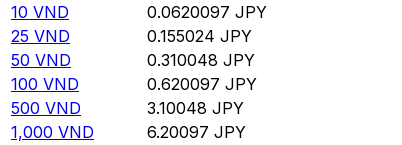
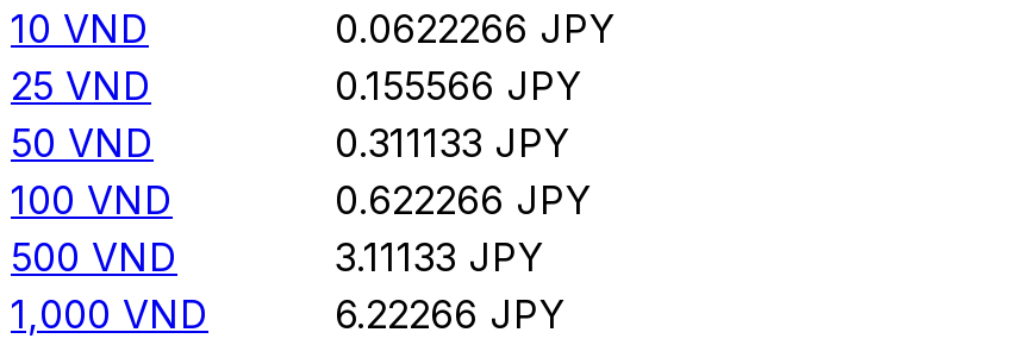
[147,2,267,22] 0.0620097 JPY -> [335,4,616,52] 0.0622266 JPY
[147,26,252,46] 0.155024 JPY -> [335,61,582,109] 0.155566 JPY
[147,50,255,70] 0.310048 JPY -> [335,118,570,166] 0.311133 JPY
[147,74,257,94] 0.620097 JPY -> [335,176,592,223] 0.622266 JPY
[147,98,244,118] 3.10048 JPY -> [335,233,544,280] 3.11133 JPY
[147,122,246,142] 6.20097 JPY -> [335,290,566,337] 6.22266 JPY

